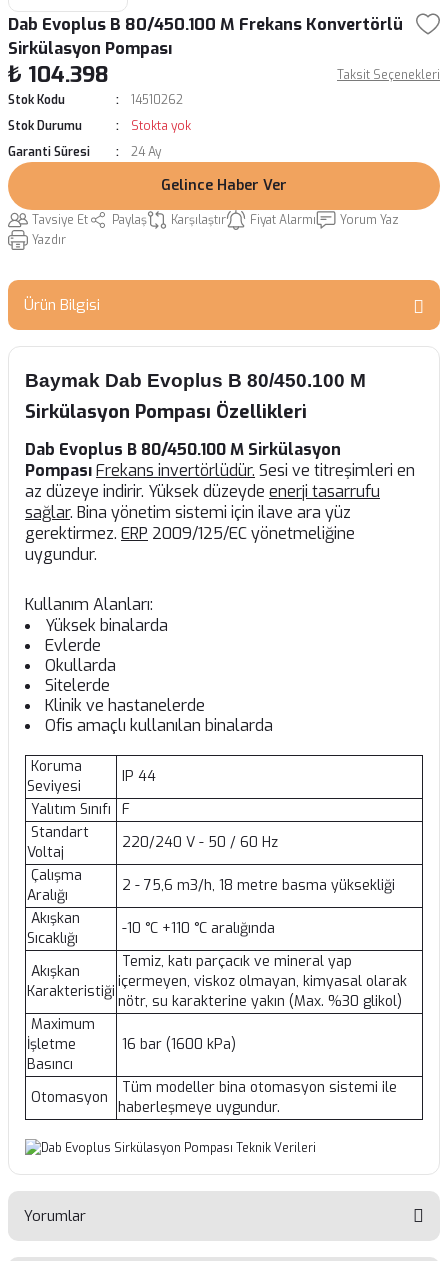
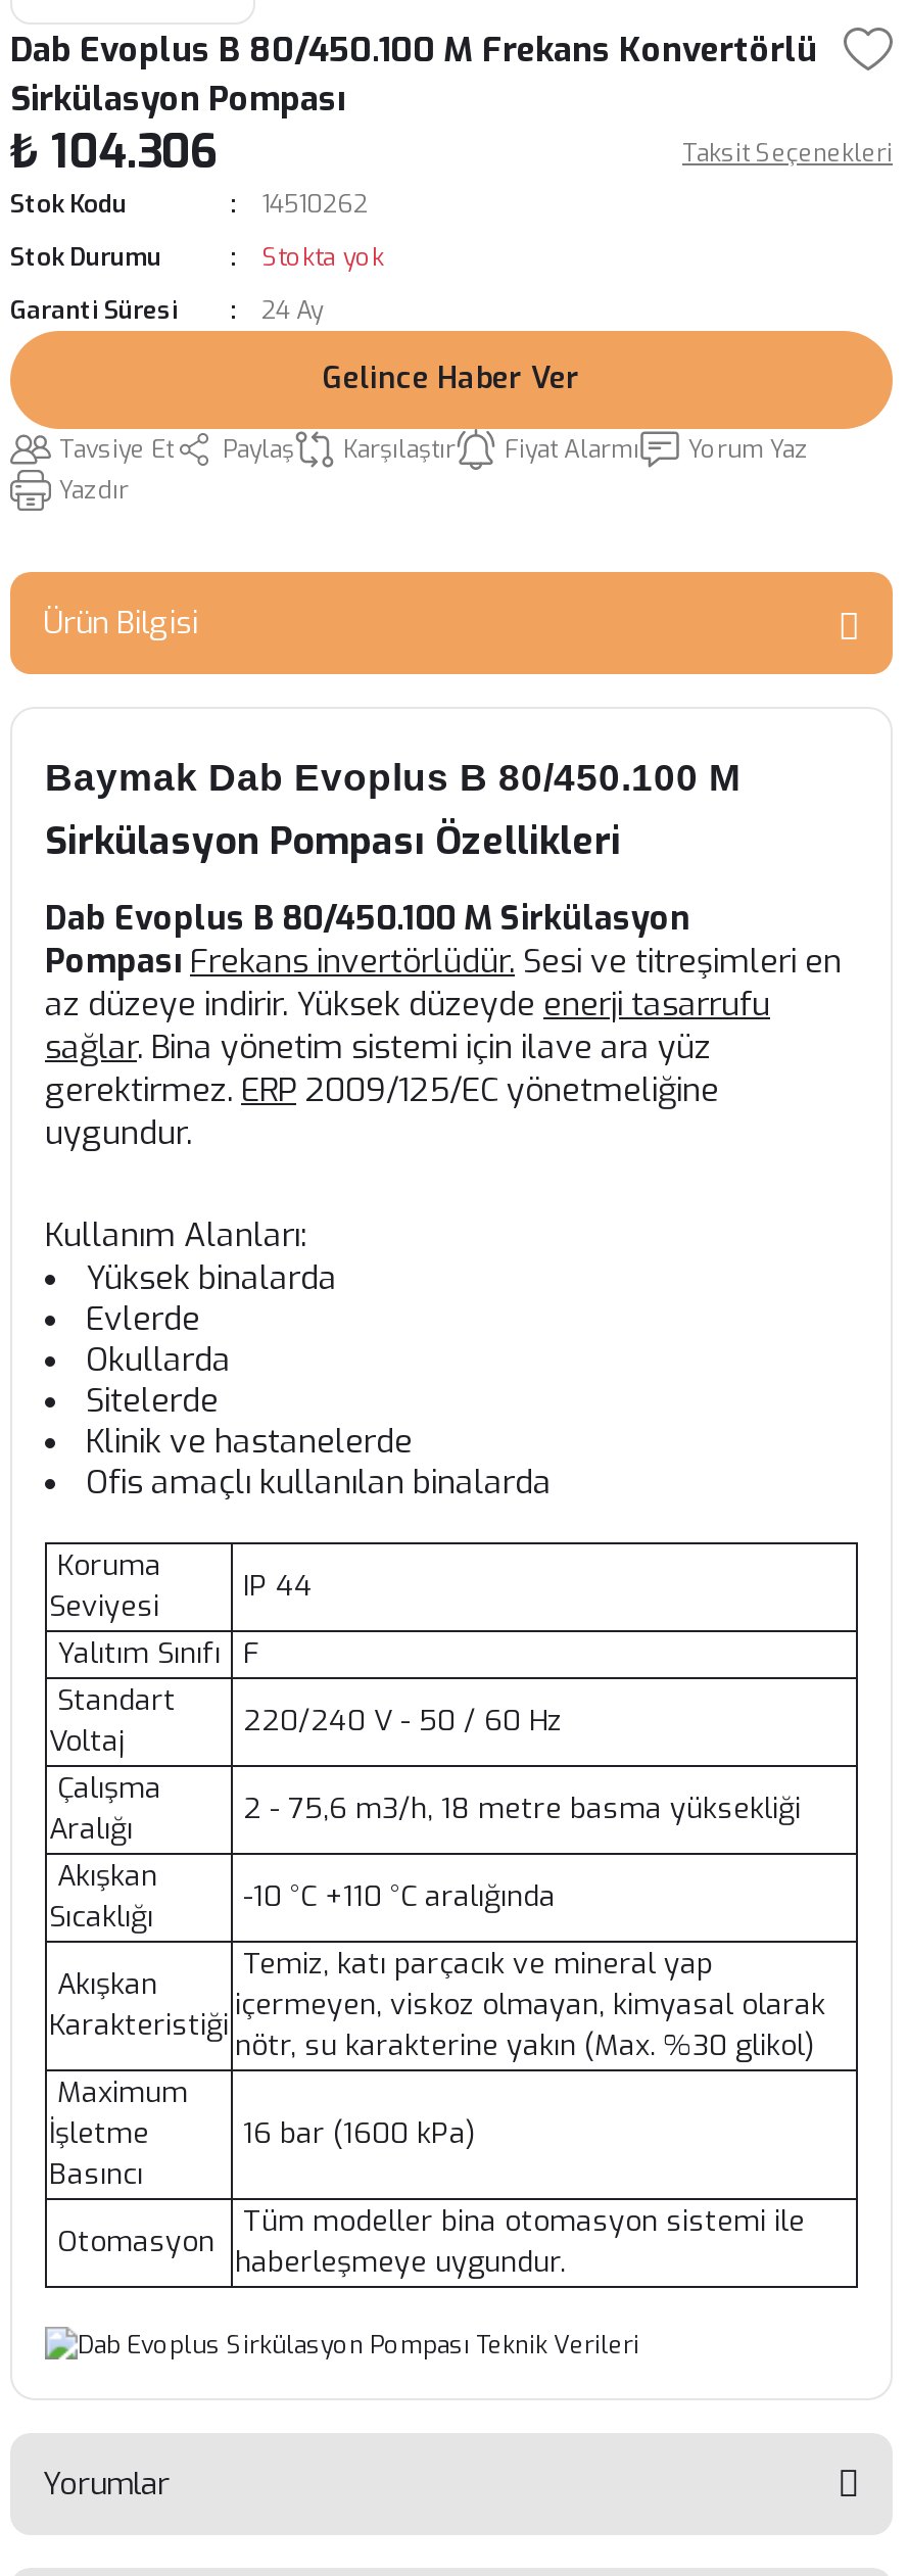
[8,60,109,89] ₺ 104.398 -> [10,123,217,182] ₺ 104.306

